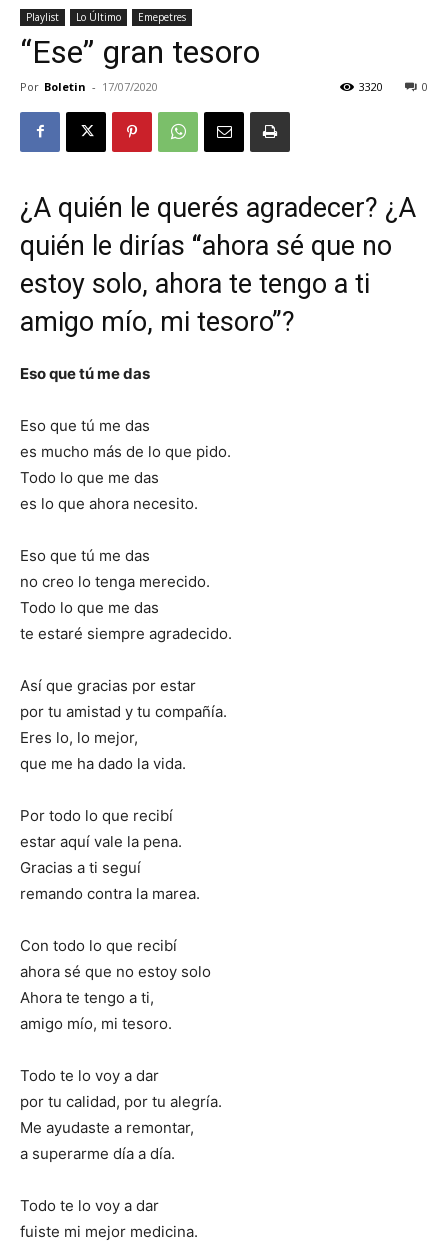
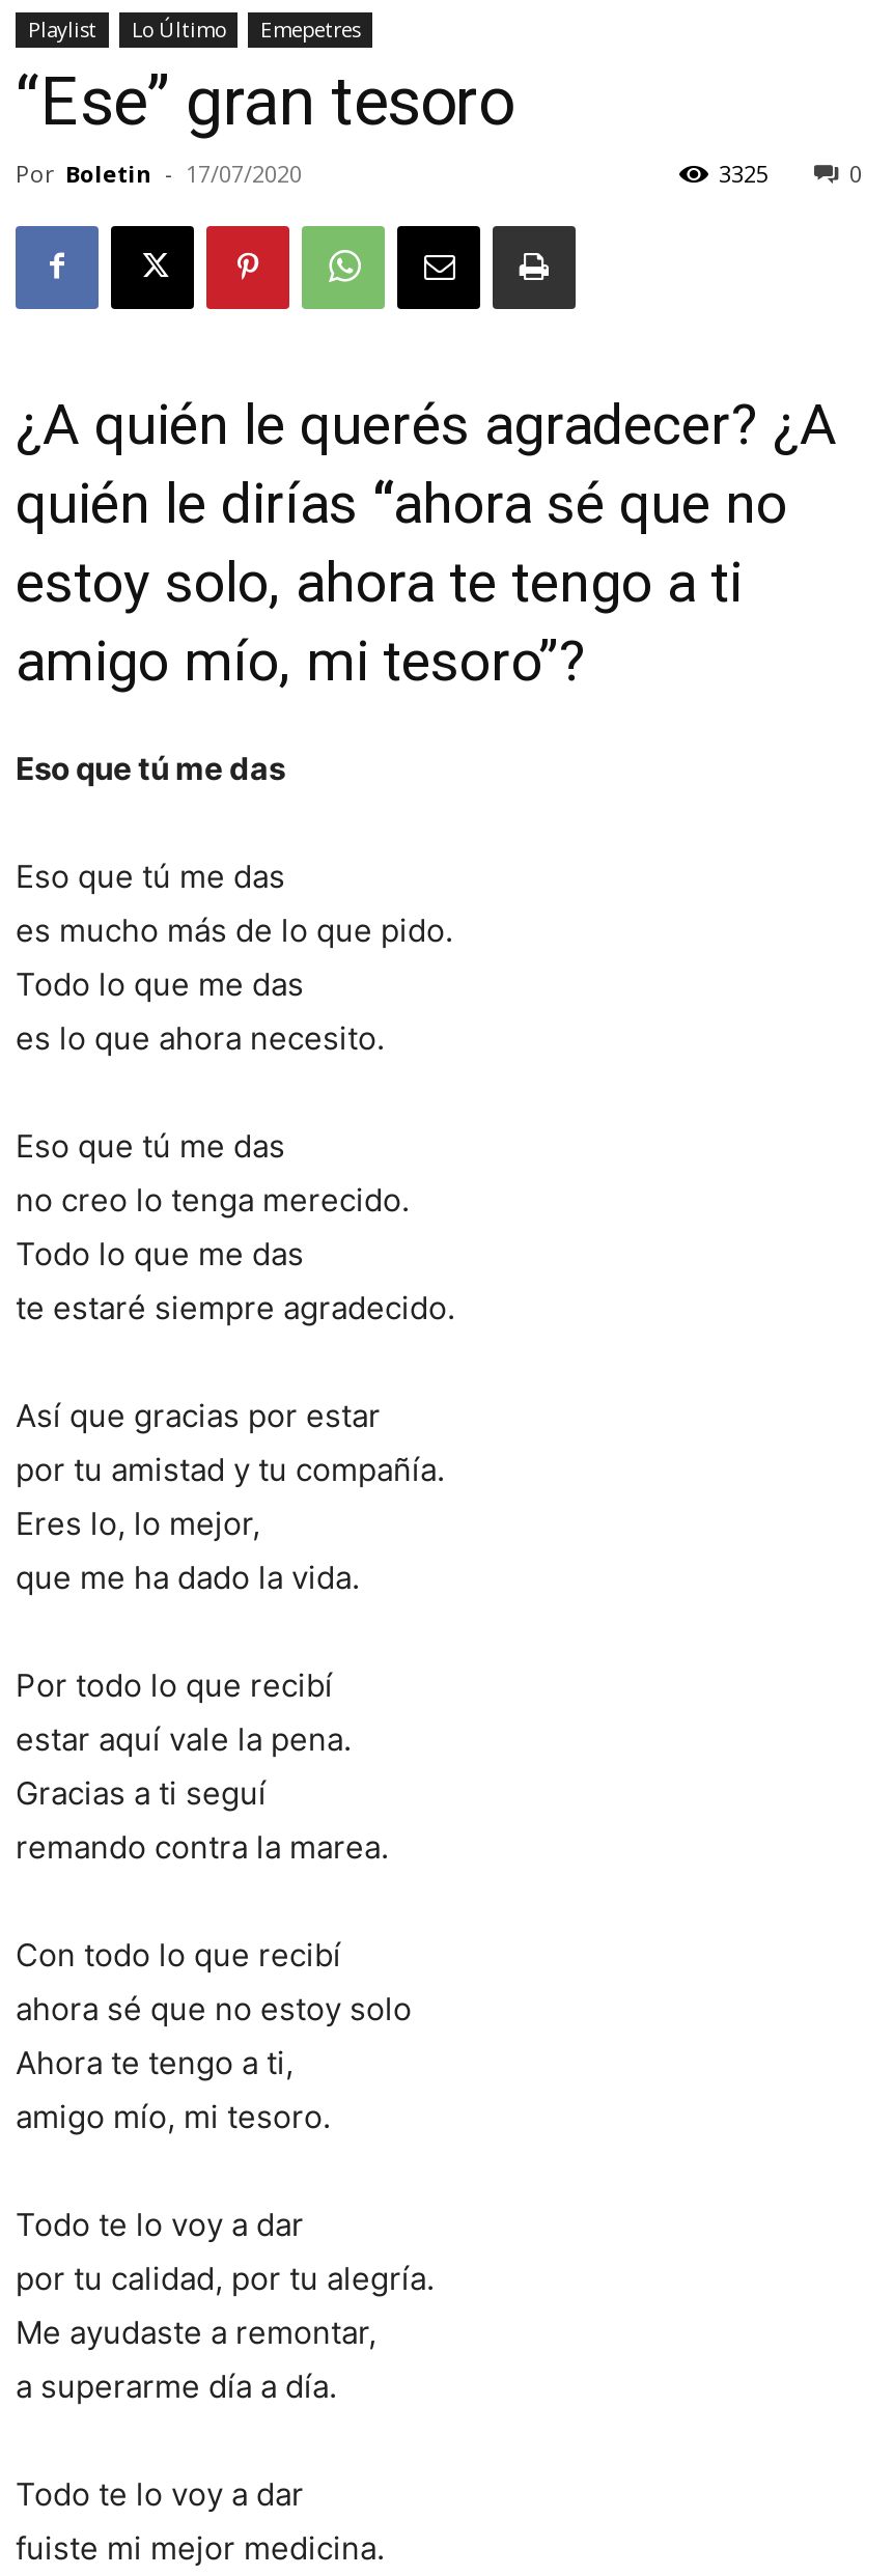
[359,78,383,93] 3320 -> [719,157,769,188] 3325

